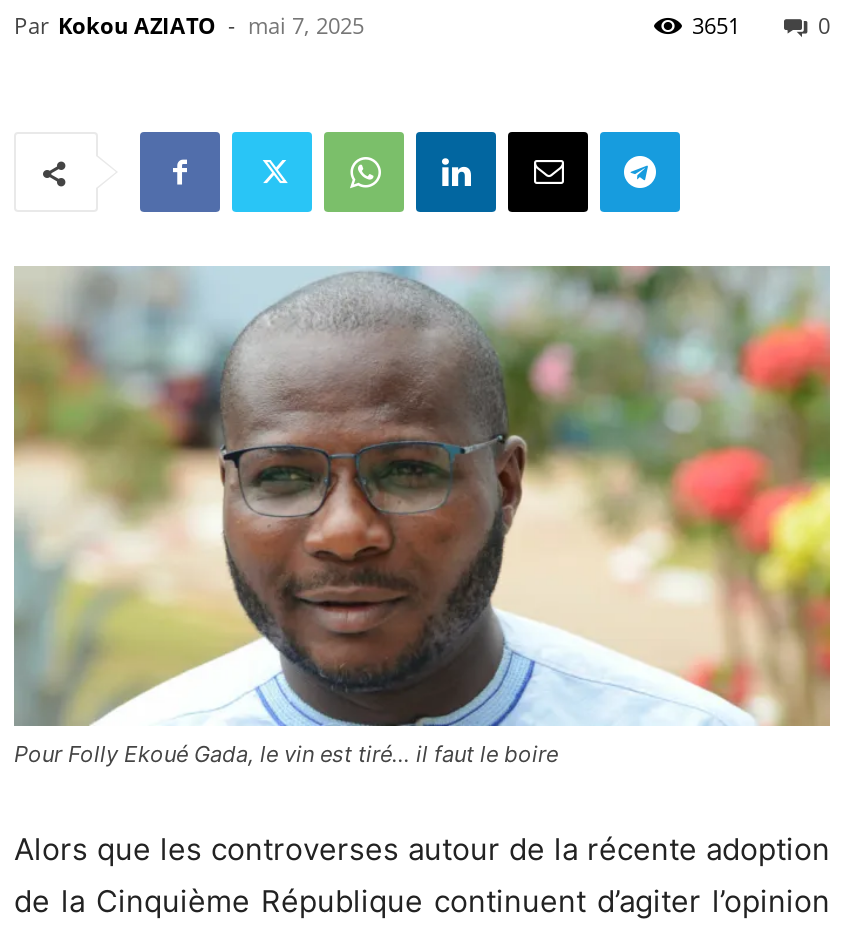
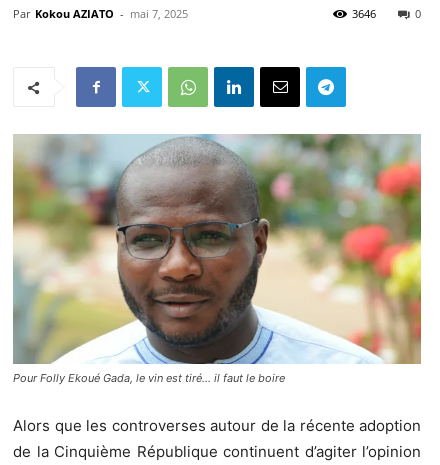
[692,10,740,40] 3651 -> [352,6,376,21] 3646

